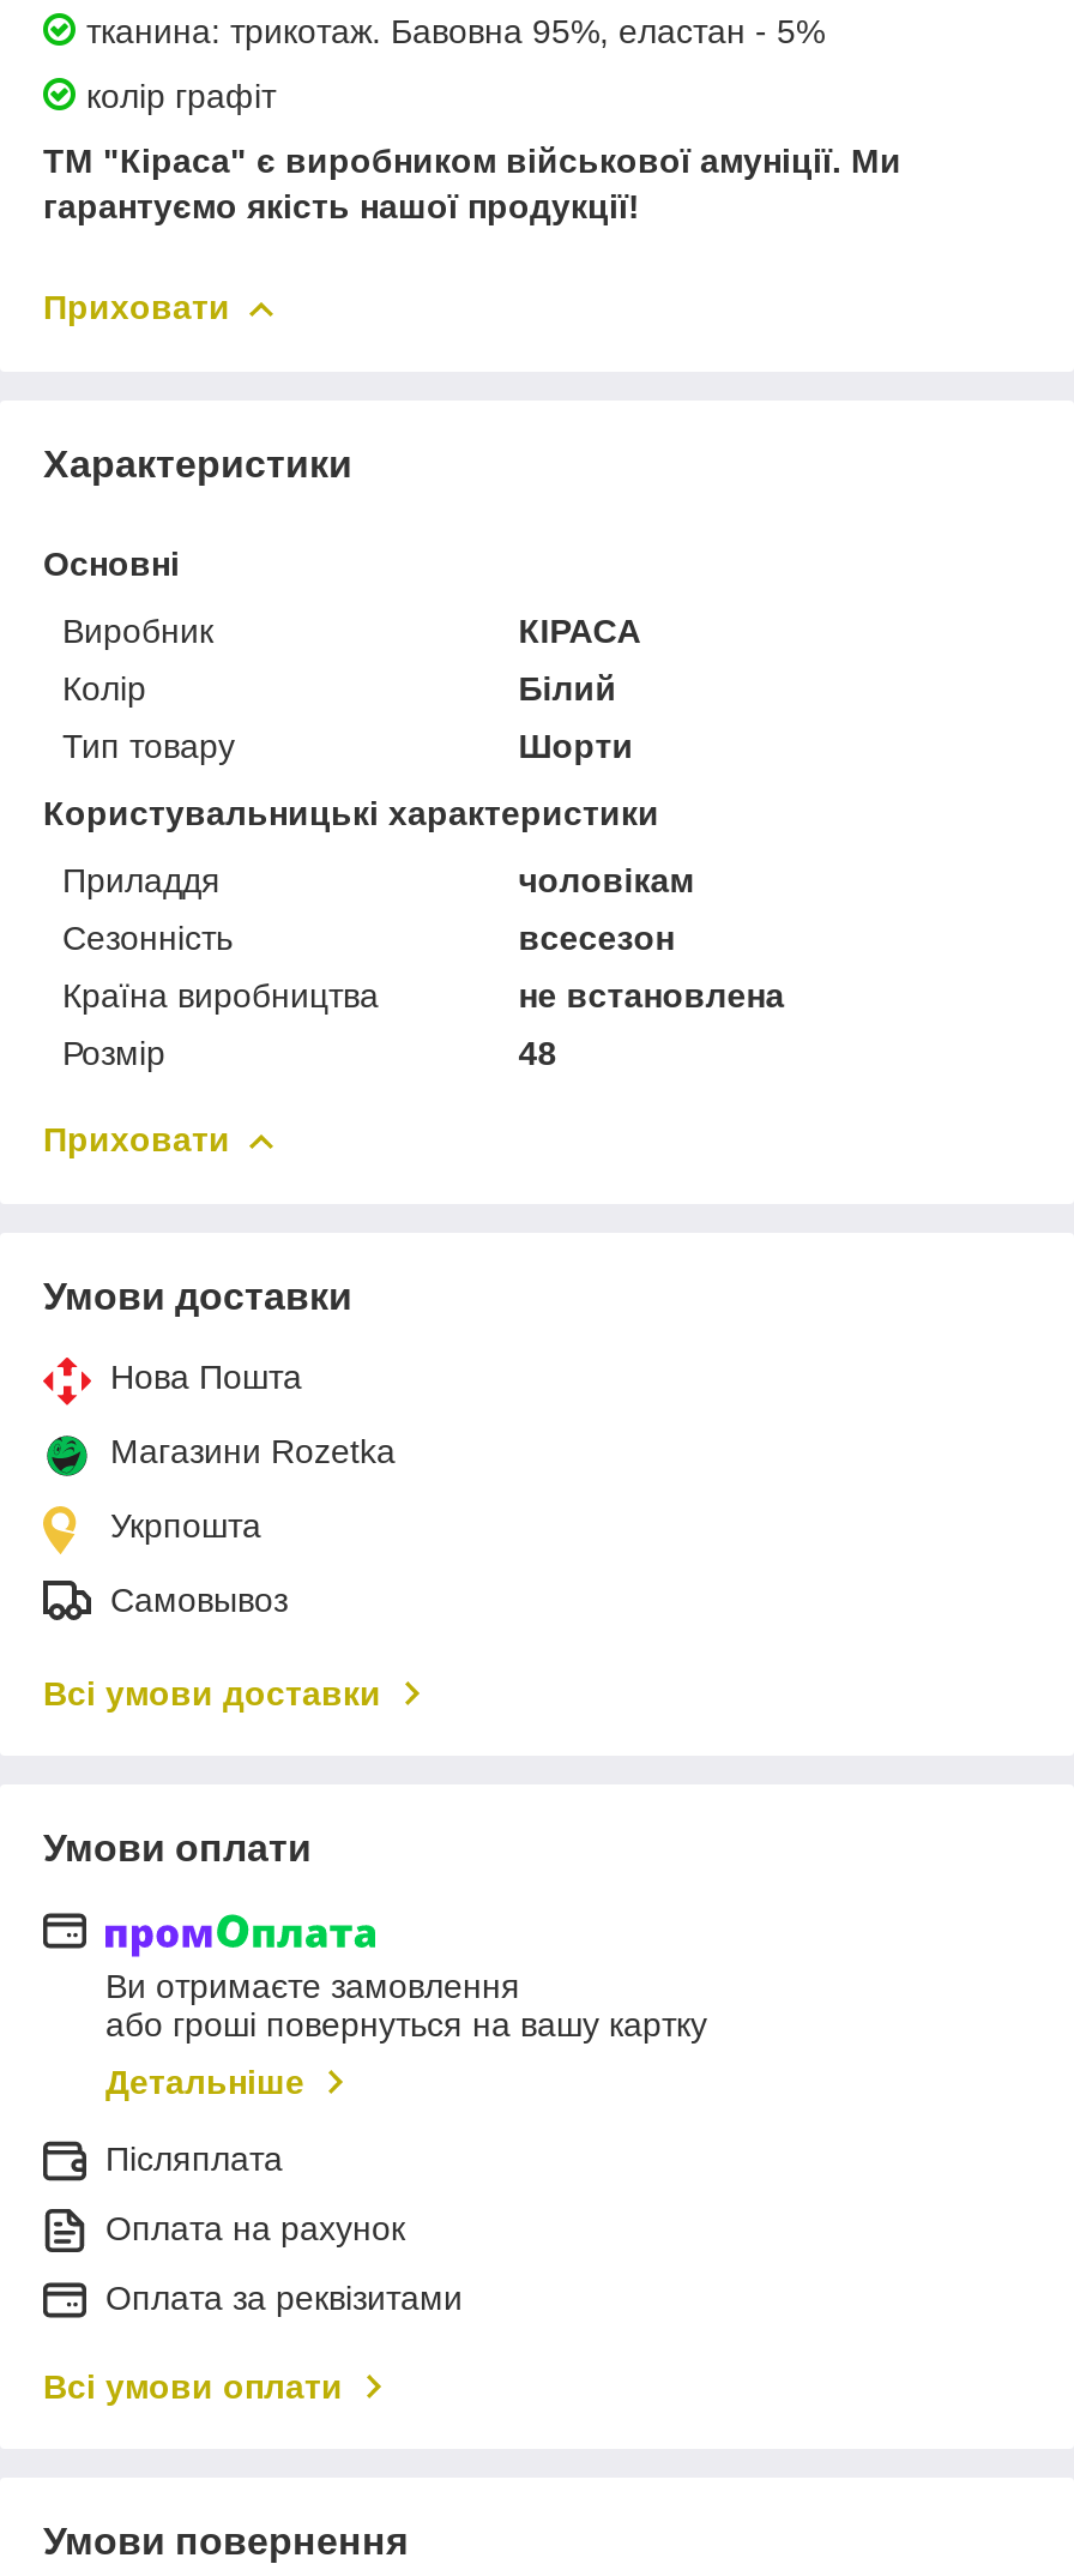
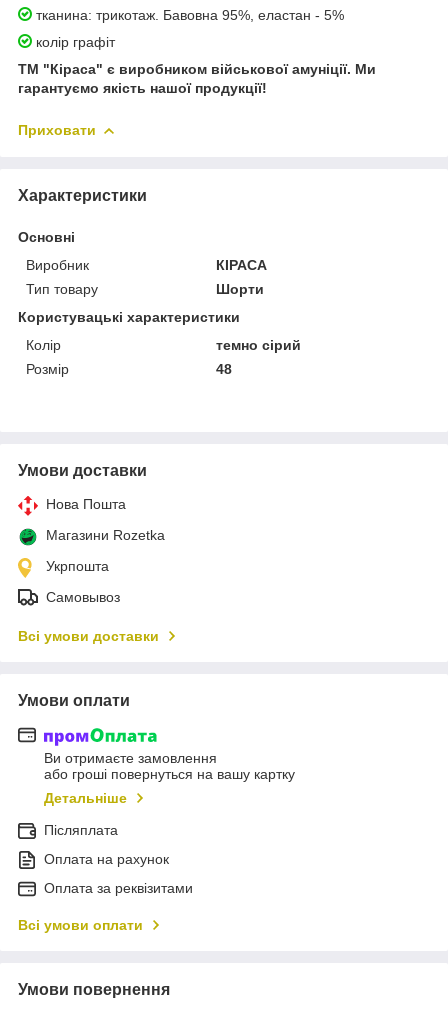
[62,669,617,707] Колір | Білий -> none
[43,793,784,1014] Користувальницькі характеристики | Приладдя | чоловікам | Сезонність | всесезон | Країна виробництва | не встановлена -> [18,309,301,353] Користувацькі характеристики | Колір | темно сірий
[43,1120,230,1158] Приховати -> none

